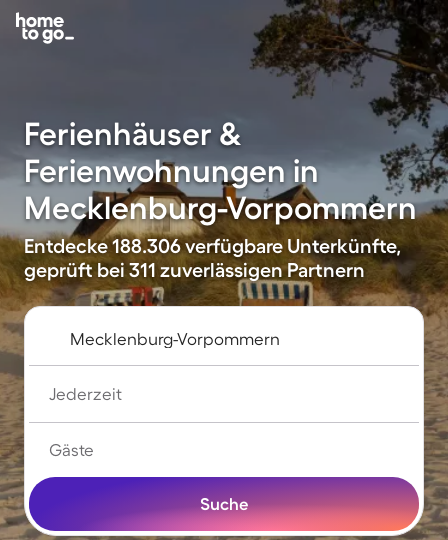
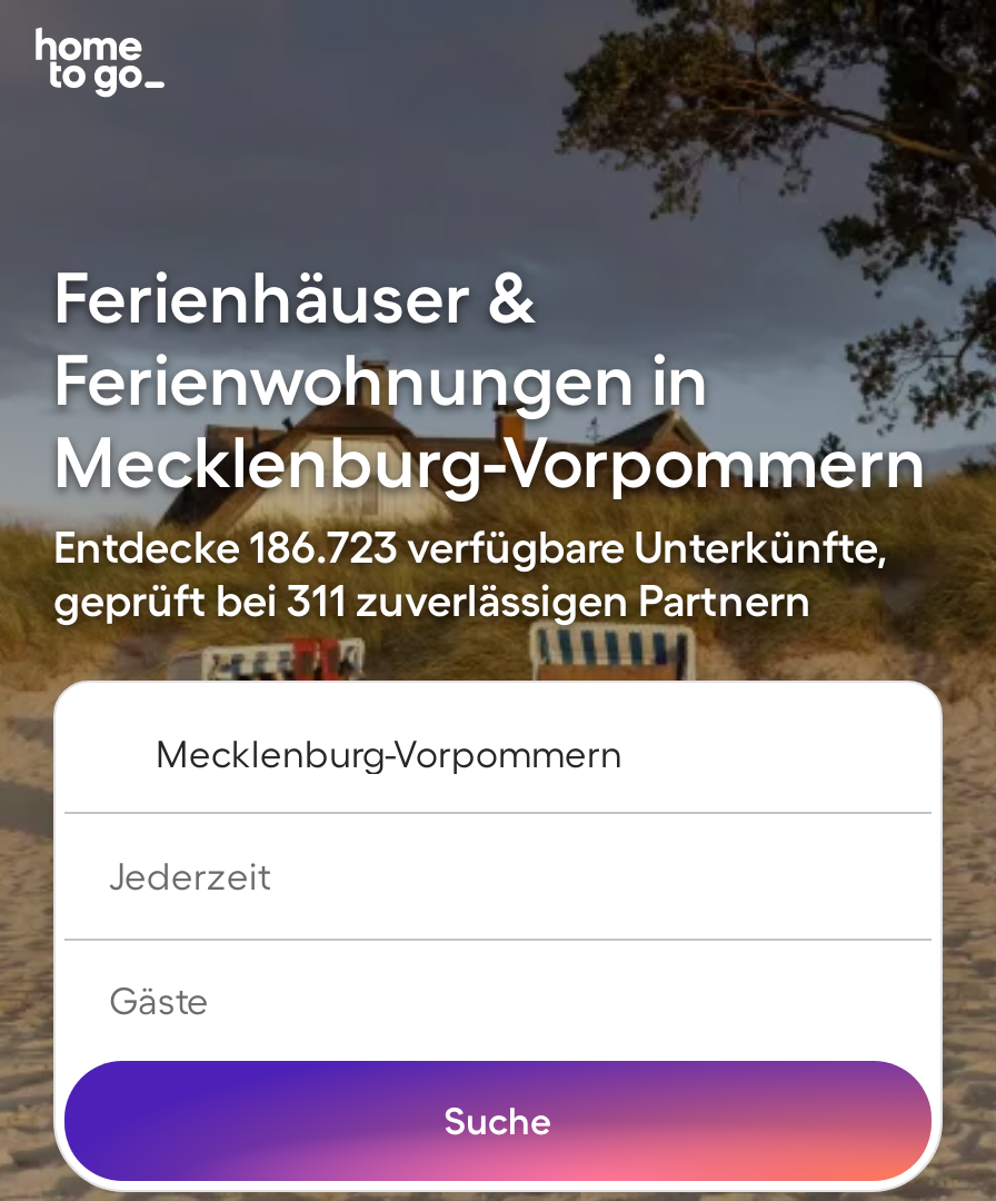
[24,235,401,257] Entdecke 188.306 verfügbare Unterkünfte, -> [53,523,887,572] Entdecke 186.723 verfügbare Unterkünfte,

